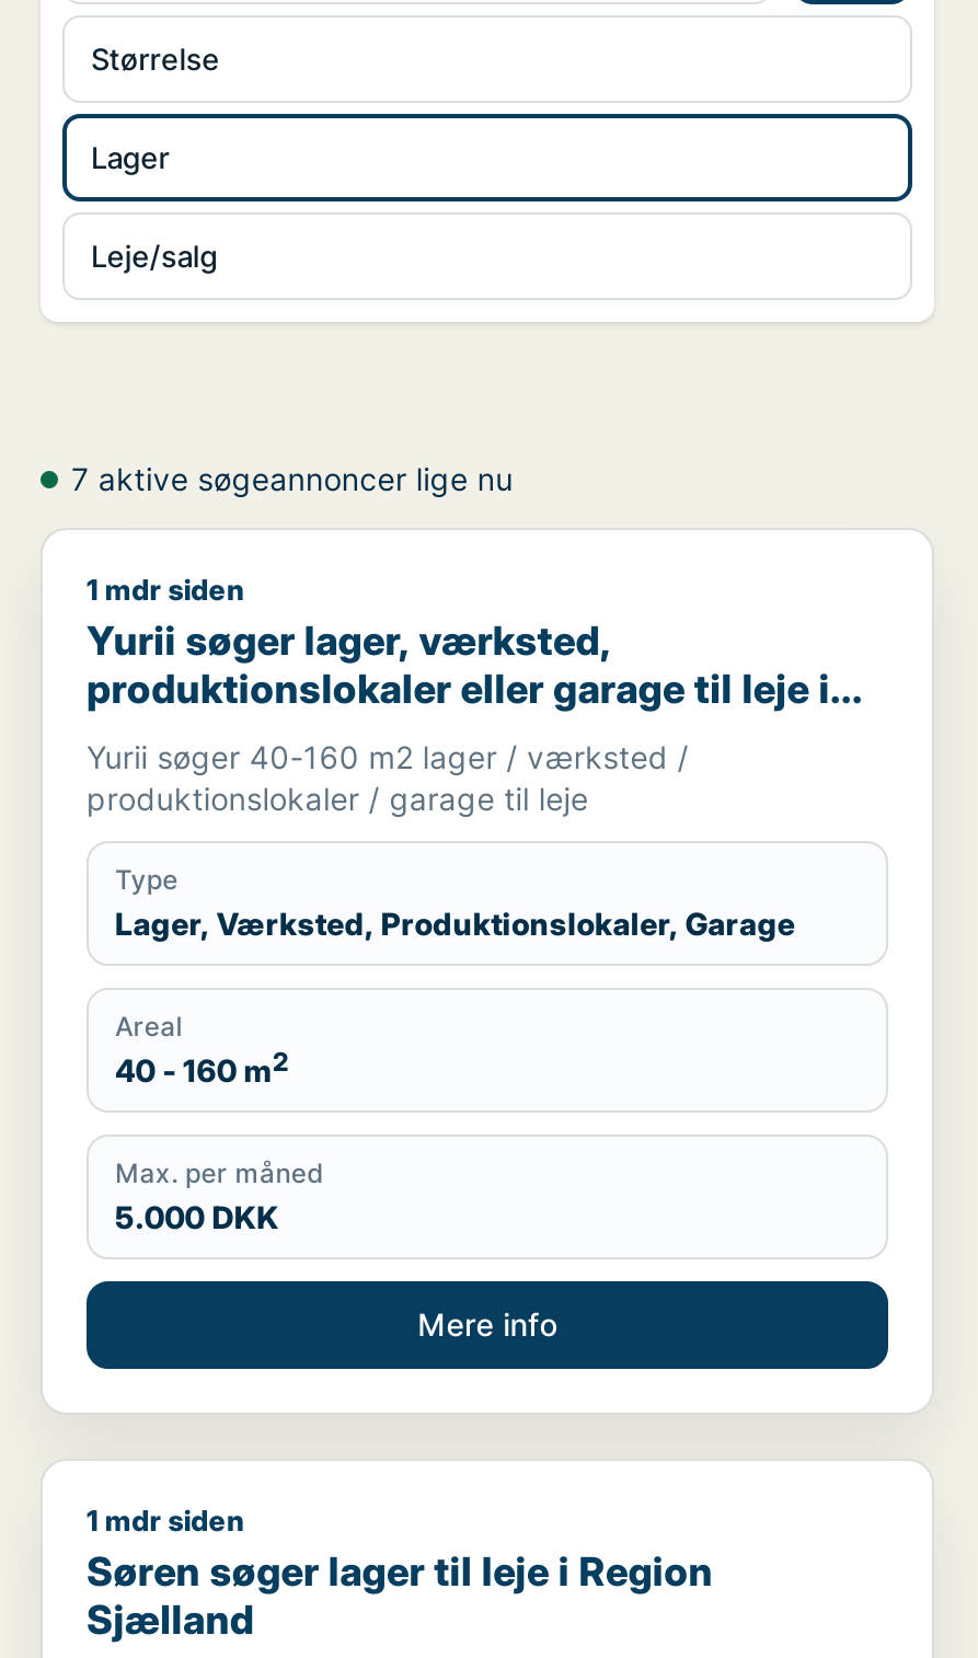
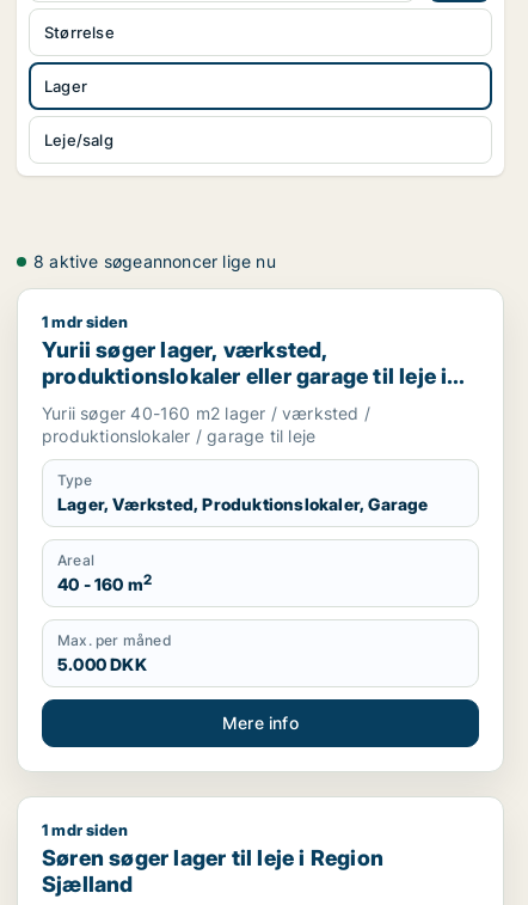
[71,460,513,497] 7 aktive søgeannoncer lige nu -> [33,251,276,271] 8 aktive søgeannoncer lige nu

